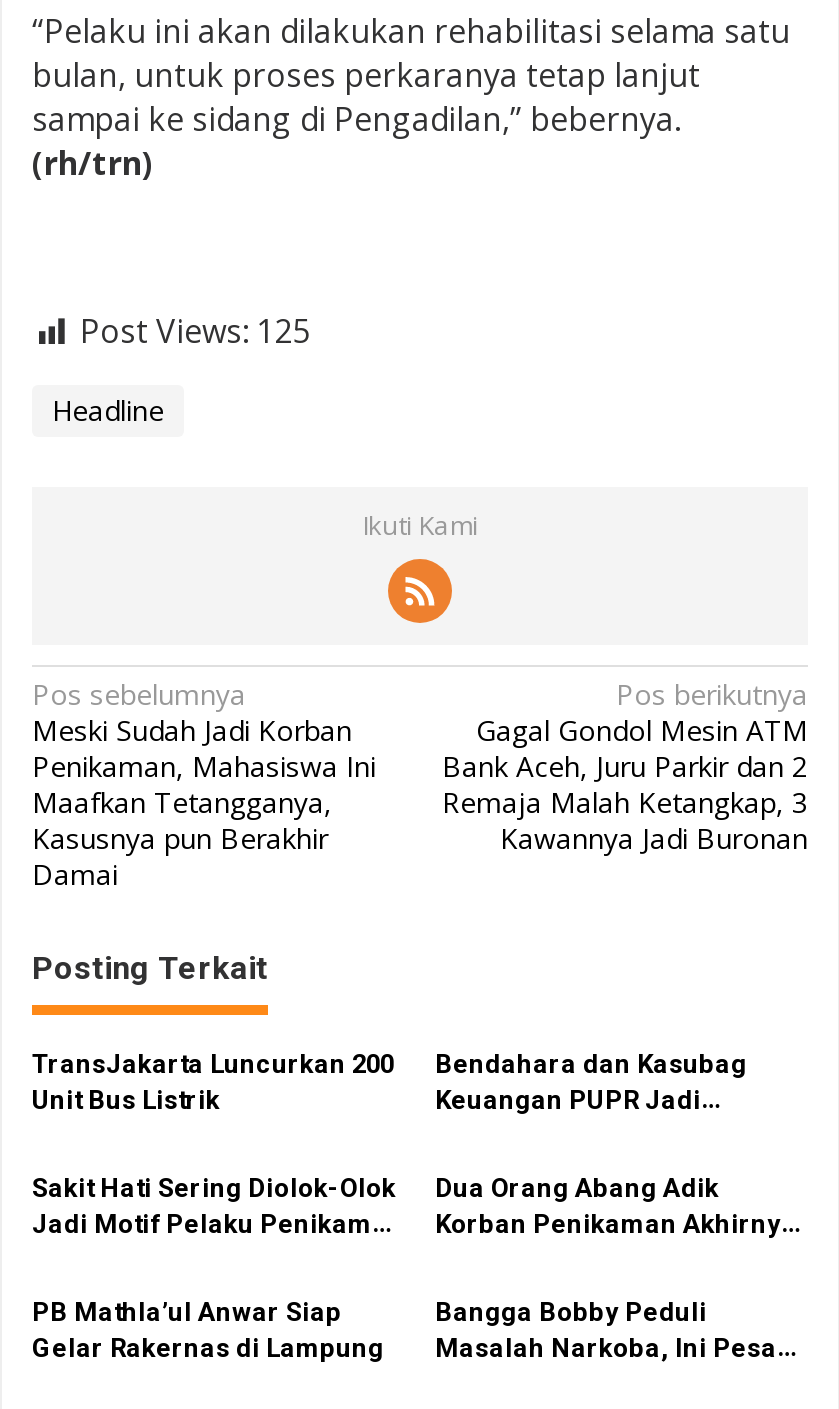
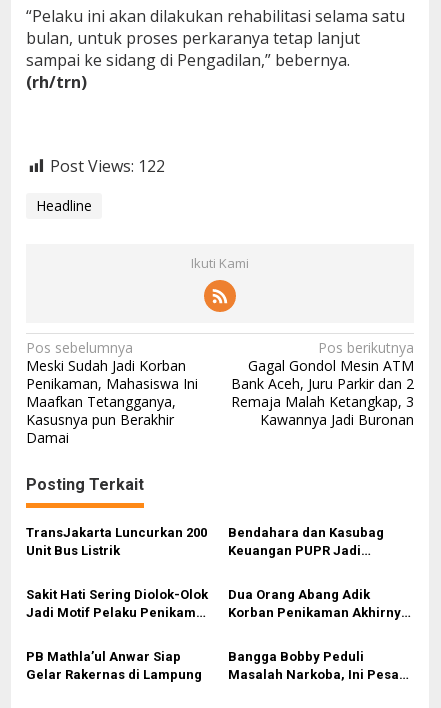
[80,309,310,353] Post Views: 125 -> [50,155,165,177] Post Views: 122

